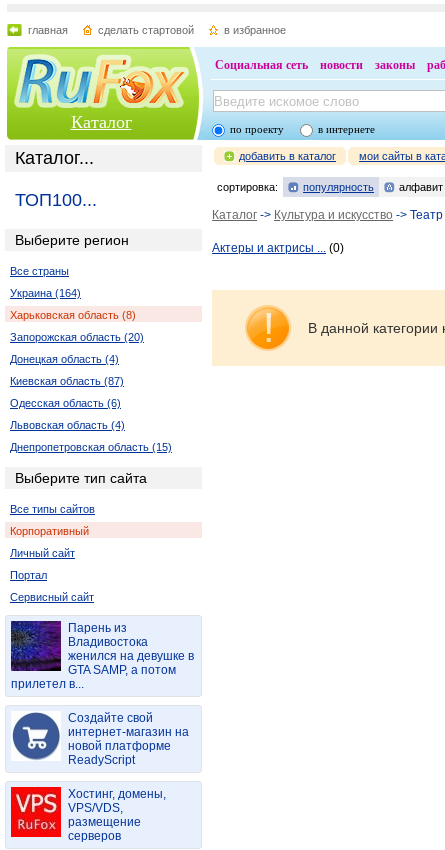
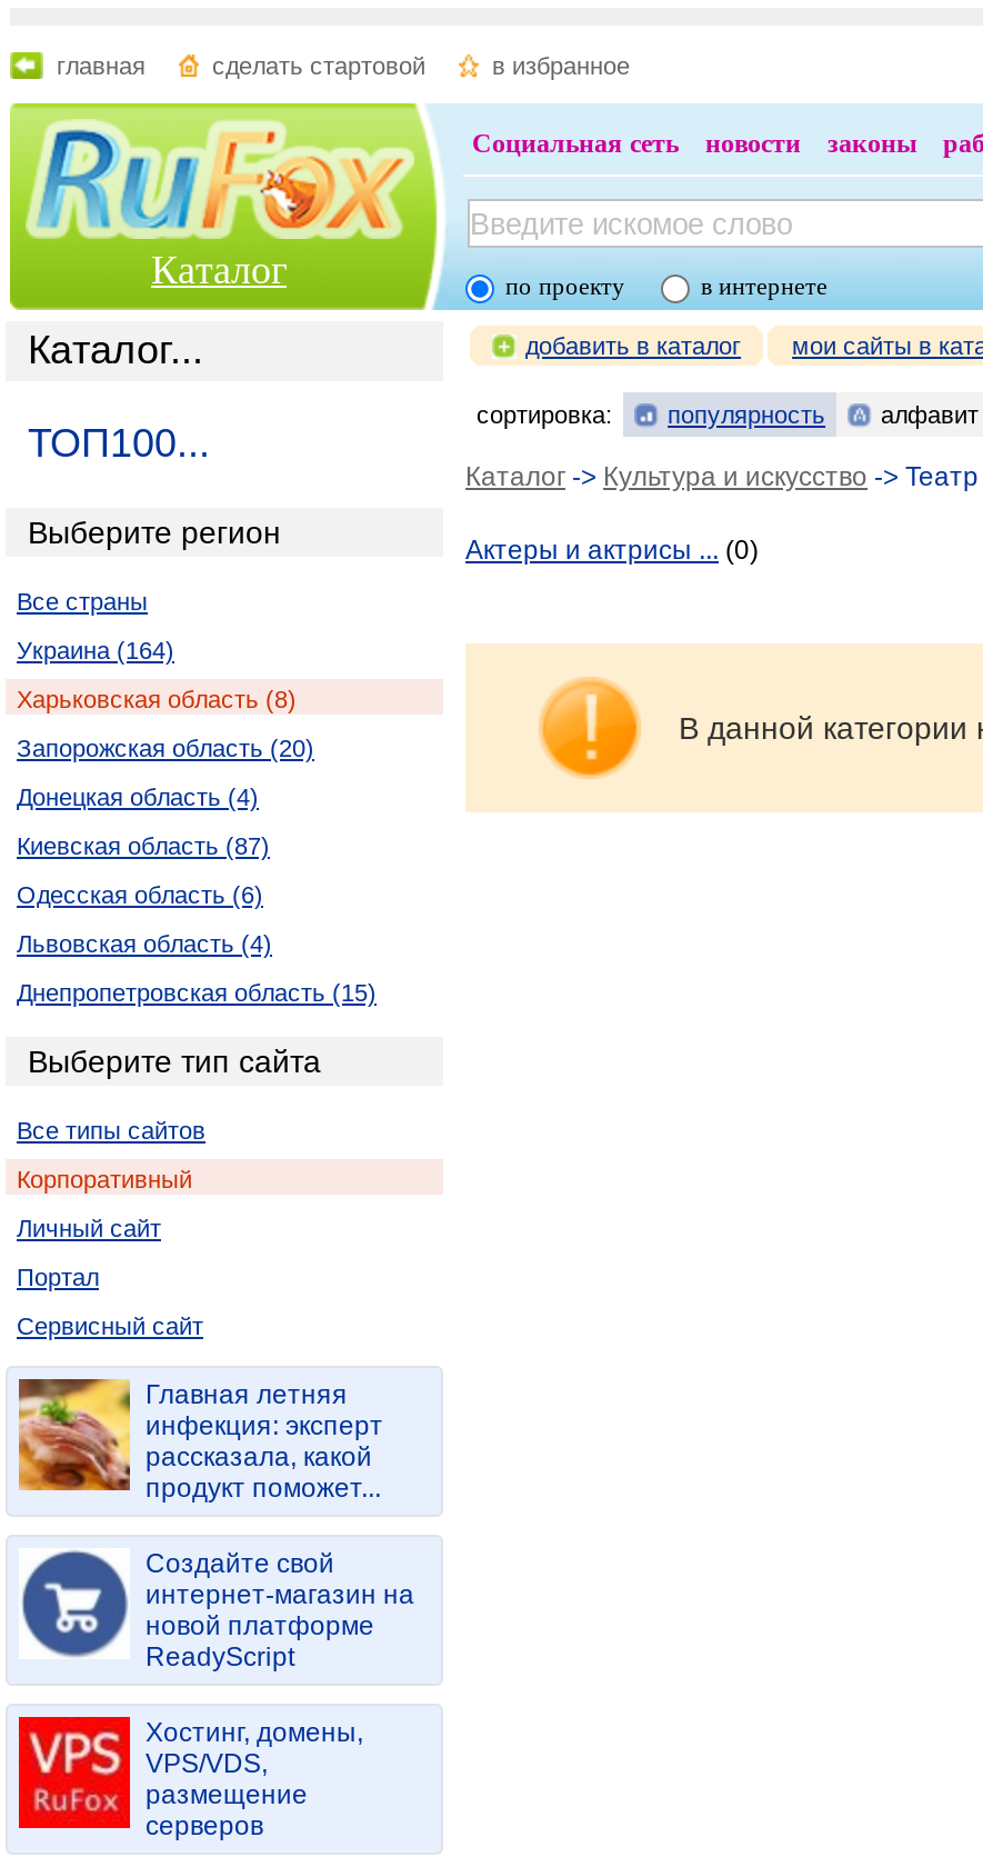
[10,620,194,691] [image] | Парень из | Владивостока | женился на девушке в | GTA SAMP, а потом | прилетел в... -> [17,1377,383,1504] [image] | Главная летняя | инфекция: эксперт | рассказала, какой | продукт поможет...

